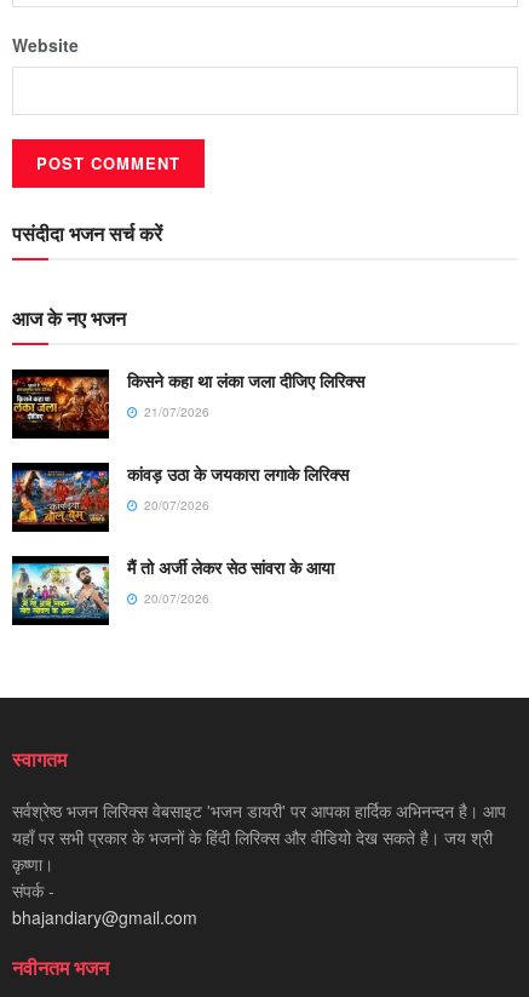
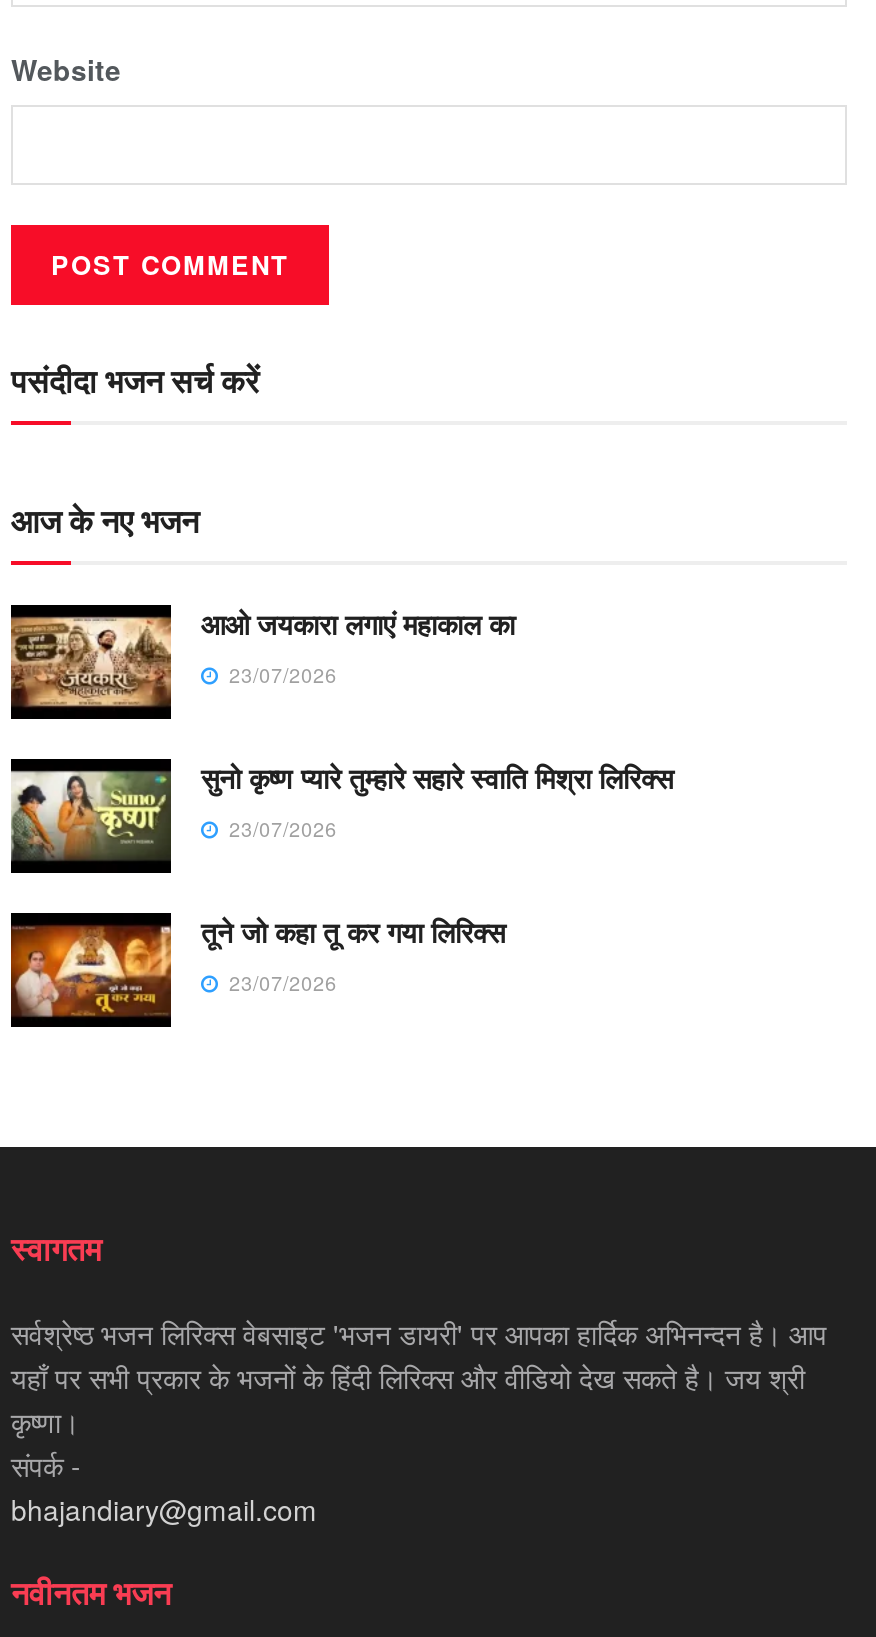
[11,368,364,431] [image] | किसने कहा था लंका जला दीजिए लिरिक्स | 21/07/2026 -> [9,603,515,709] [image] | आओ जयकारा लगाएं महाकाल का | 23/07/2026
[11,462,349,525] [image] | कांवड़ उठा के जयकारा लगाके लिरिक्स | 20/07/2026 -> [11,757,673,861] [image] | सुनो कृष्ण प्यारे तुम्हारे सहारे स्वाति मिश्रा लिरिक्स | 23/07/2026
[11,555,334,619] [image] | मैं तो अर्जी लेकर सेठ सांवरा के आया | 20/07/2026 -> [9,912,505,1019] [image] | तूने जो कहा तू कर गया लिरिक्स | 23/07/2026

